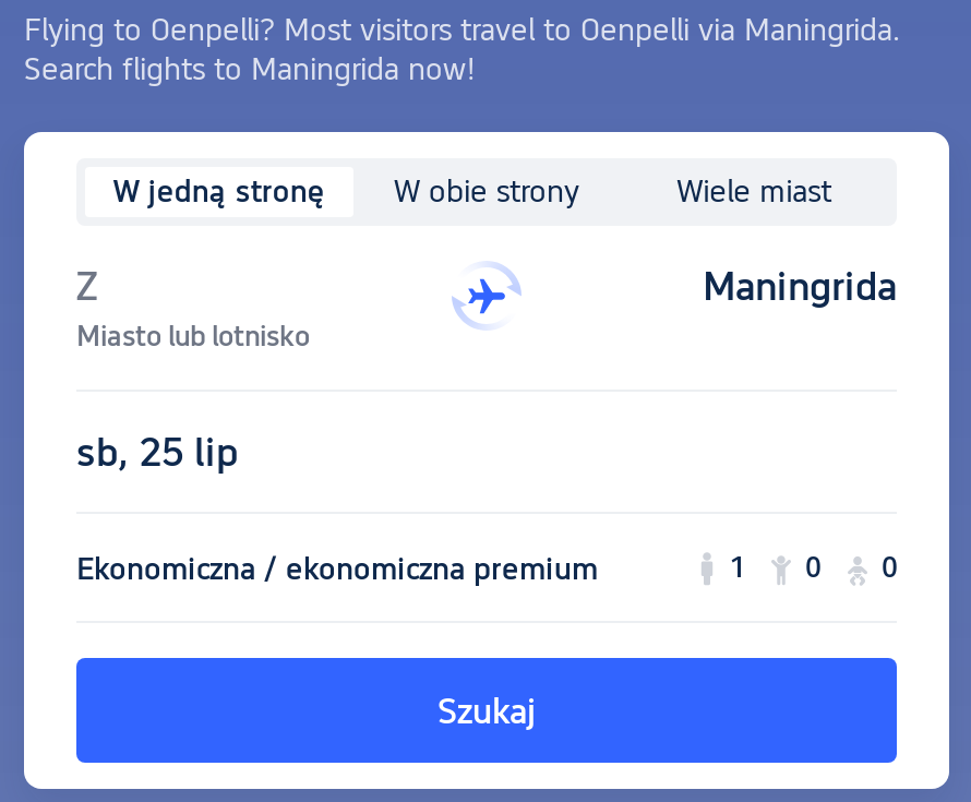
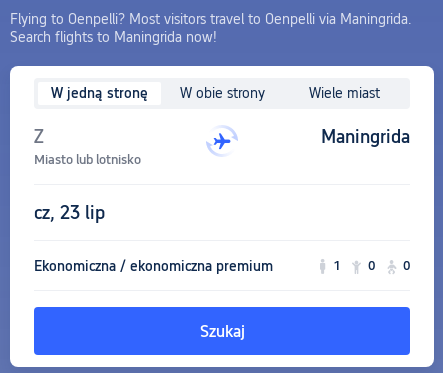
[76,429,238,475] sb, 25 lip -> [34,202,105,223] cz, 23 lip

